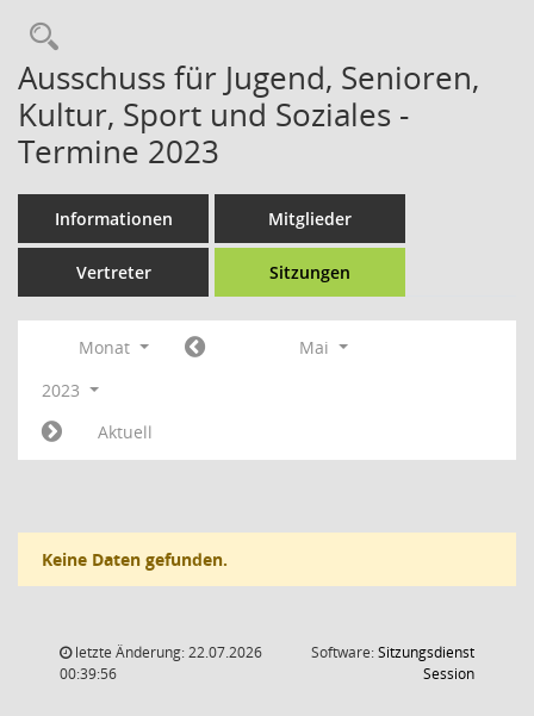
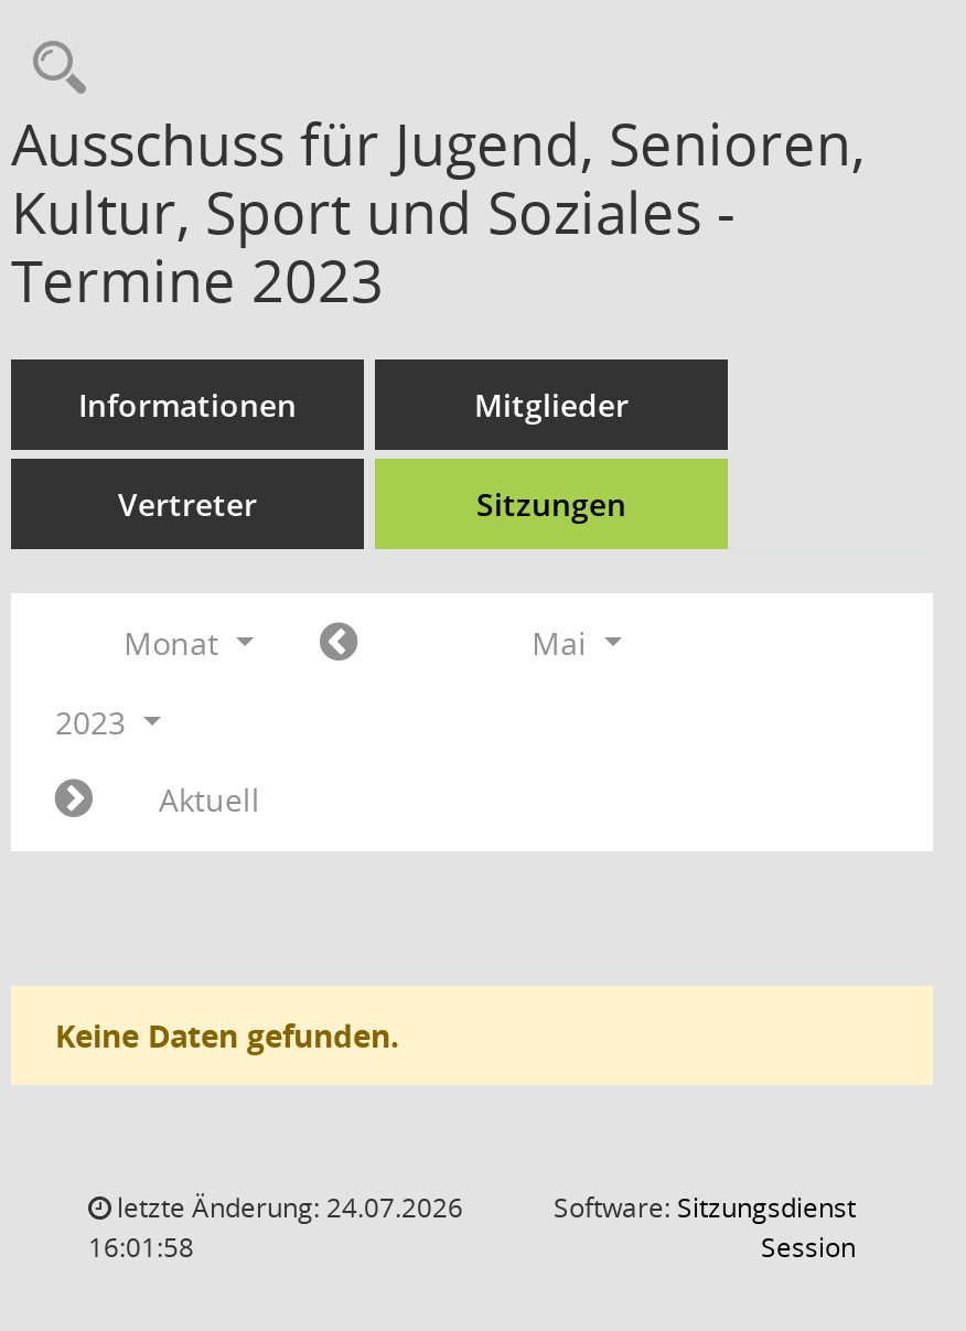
[72,642,262,662] letzte Änderung: 22.07.2026 -> [110,1189,463,1226] letzte Änderung: 24.07.2026
[60,664,117,684] 00:39:56 -> [88,1228,194,1266] 16:01:58

